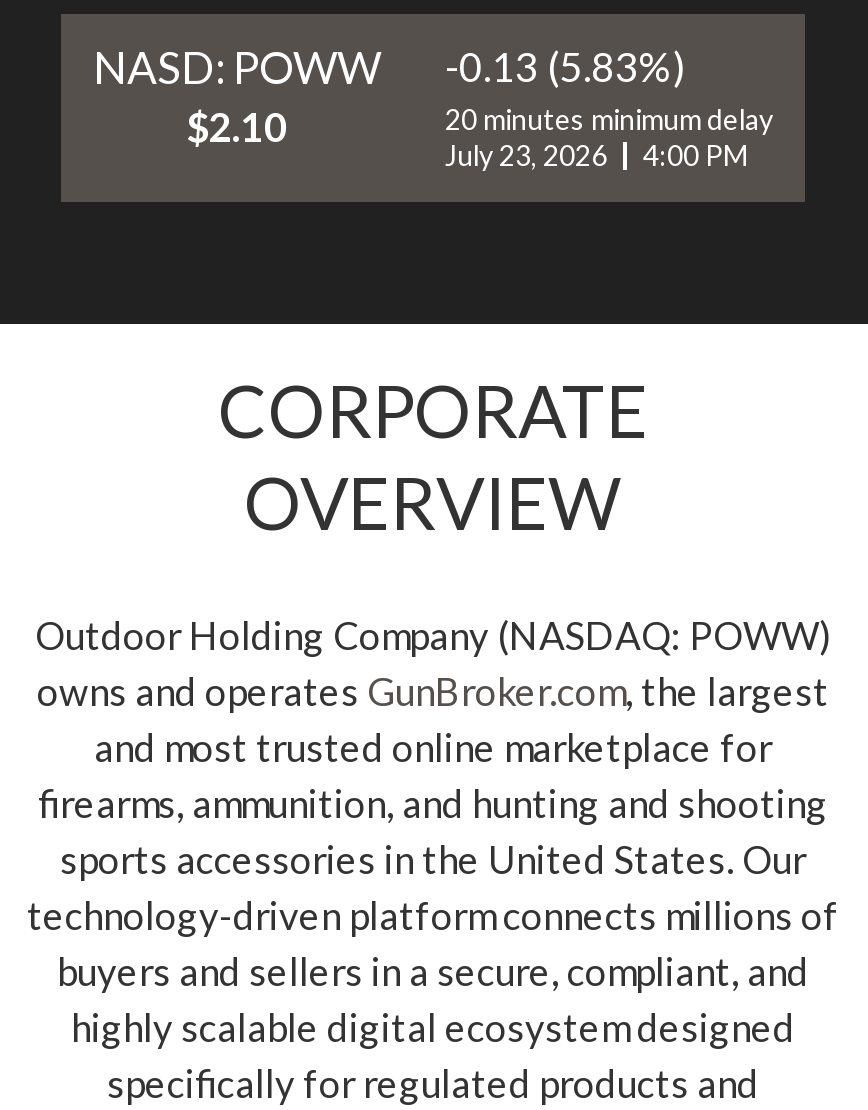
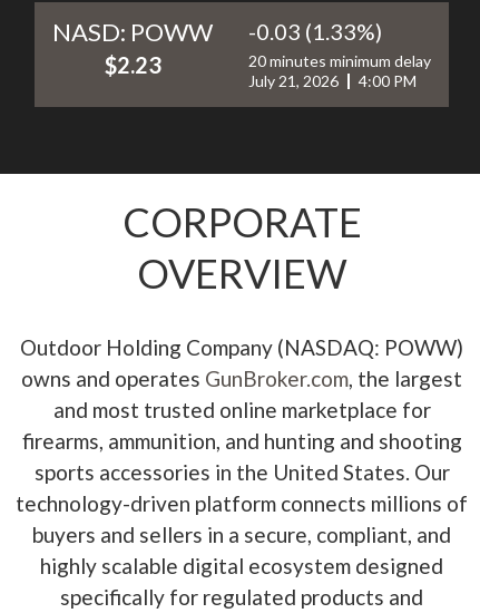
[93,40,685,94] NASD: POWW -0.13 (5.83%) -> [52,16,382,47] NASD: POWW -0.03 (1.33%)
[186,102,288,150] $2.10 -> [104,51,161,78] $2.23
[445,138,747,172] July 23, 2026 4:00 PM -> [248,71,417,90] July 21, 2026 4:00 PM

